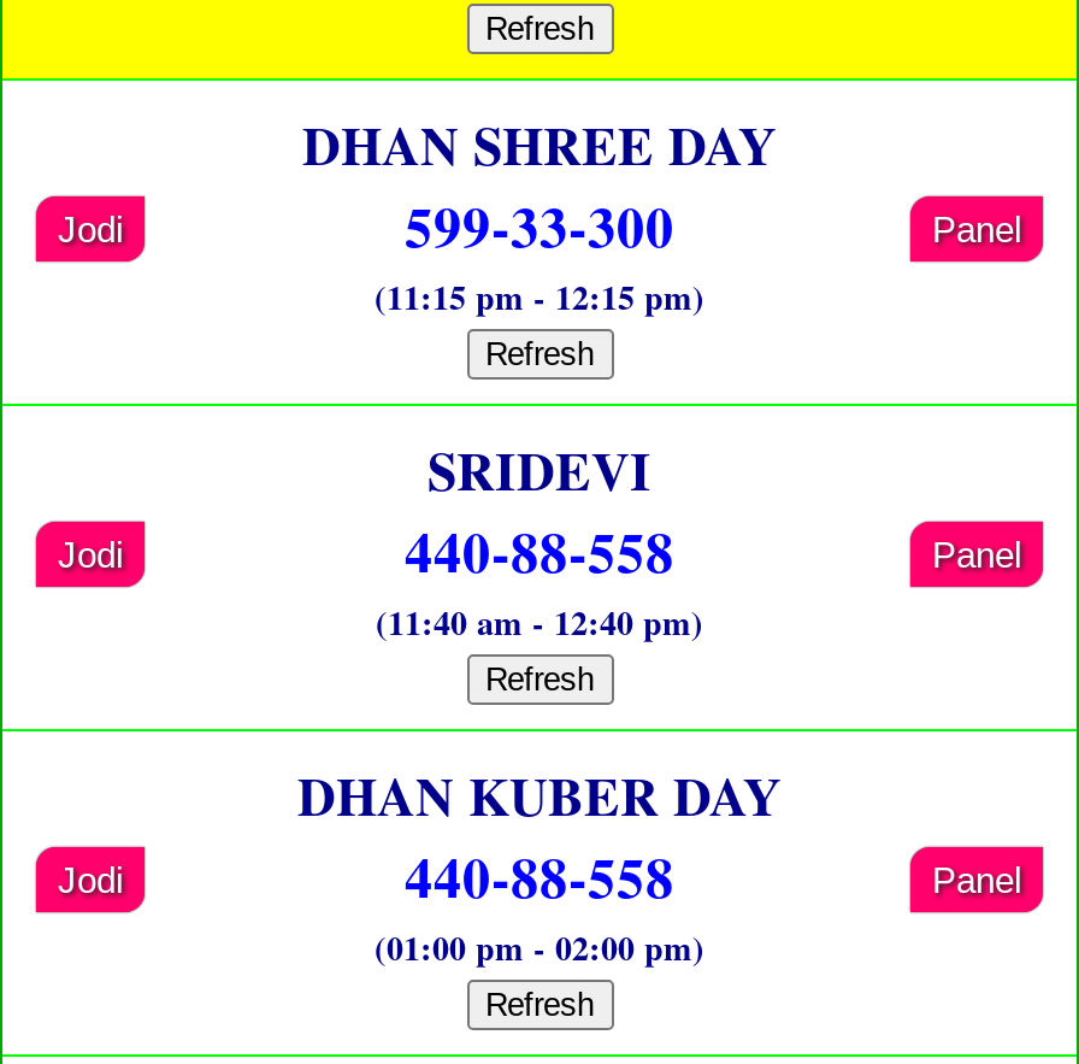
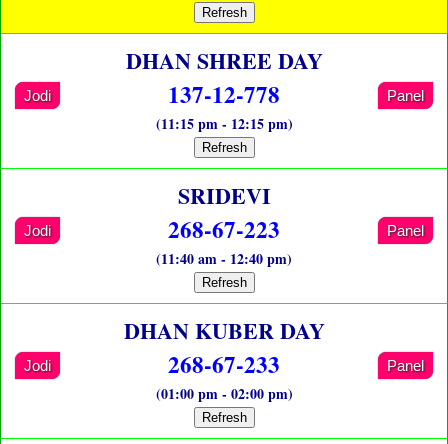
[405,184,674,266] 599-33-300 -> [168,77,280,111] 137-12-778
[405,509,674,591] 440-88-558 -> [168,212,280,246] 268-67-223
[405,835,674,917] 440-88-558 -> [168,347,280,381] 268-67-233

